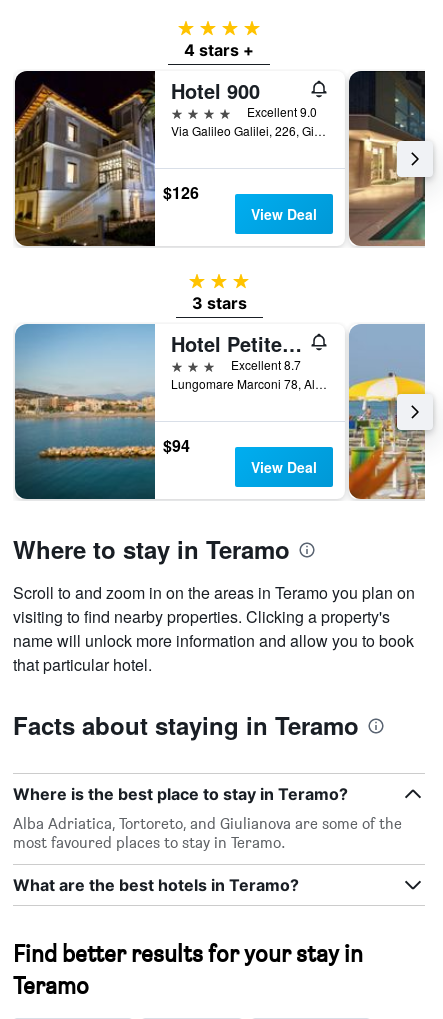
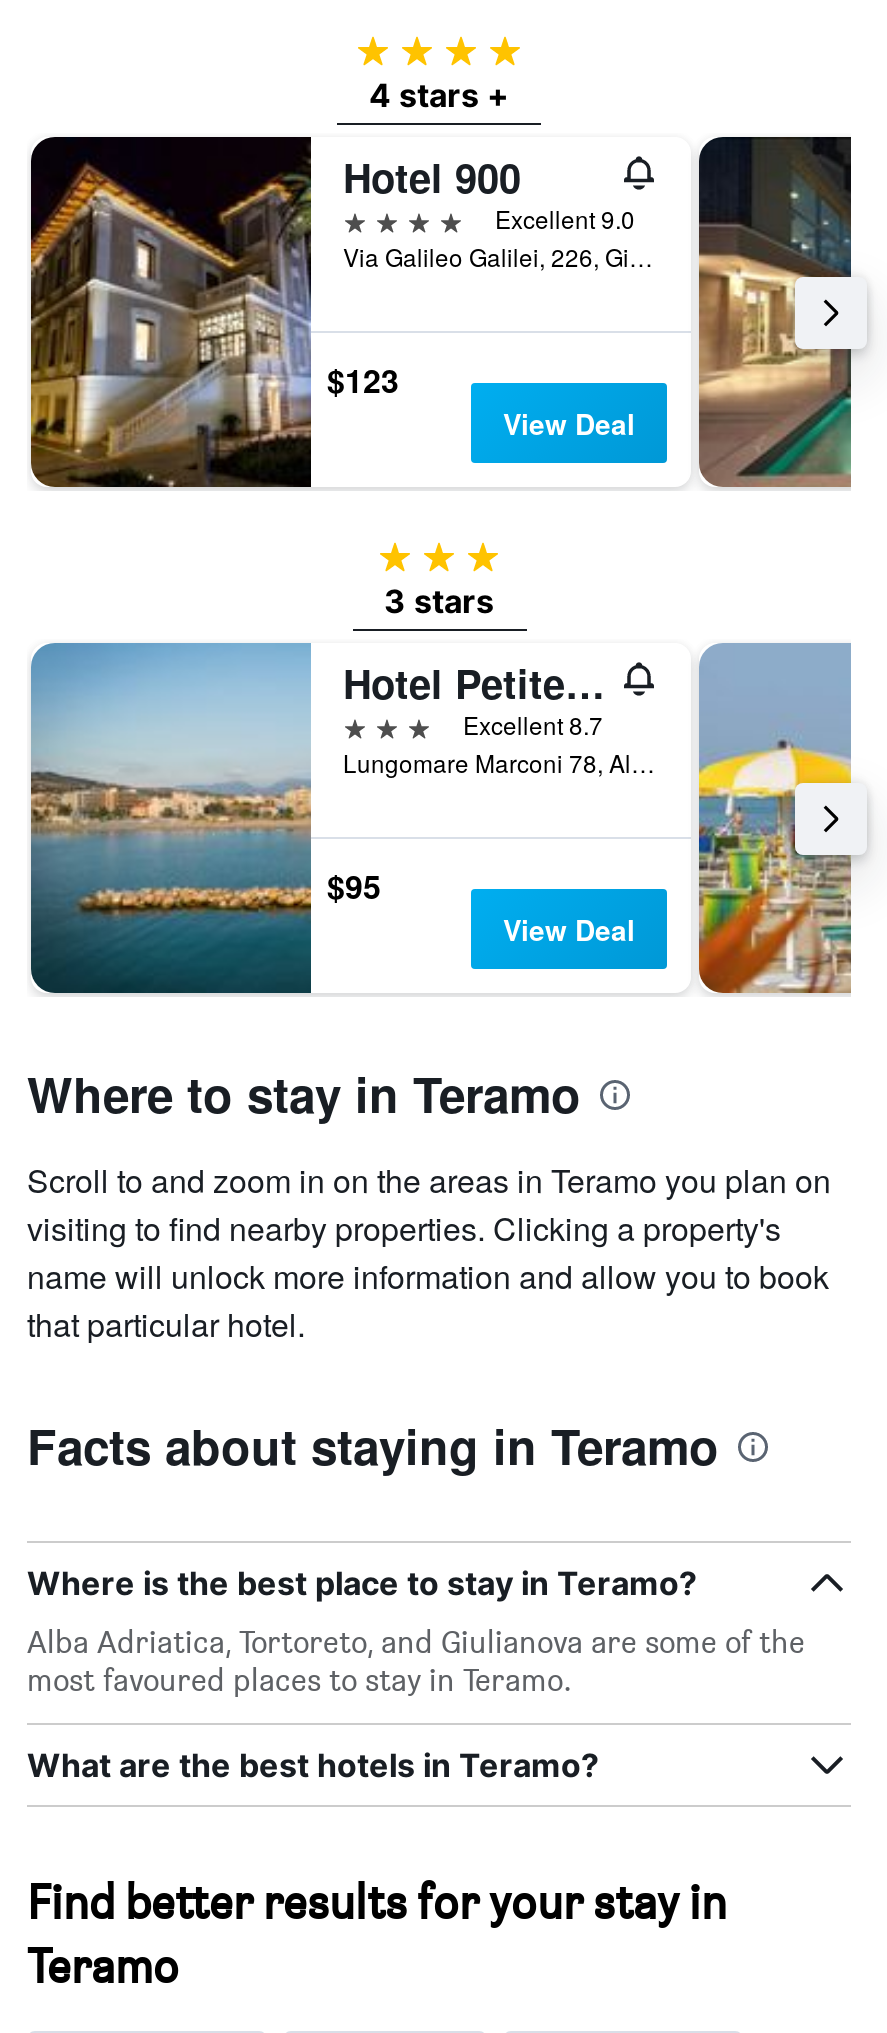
[163,180,199,203] $126 -> [327,356,399,402] $123
[163,433,190,456] $94 -> [327,862,381,908] $95

